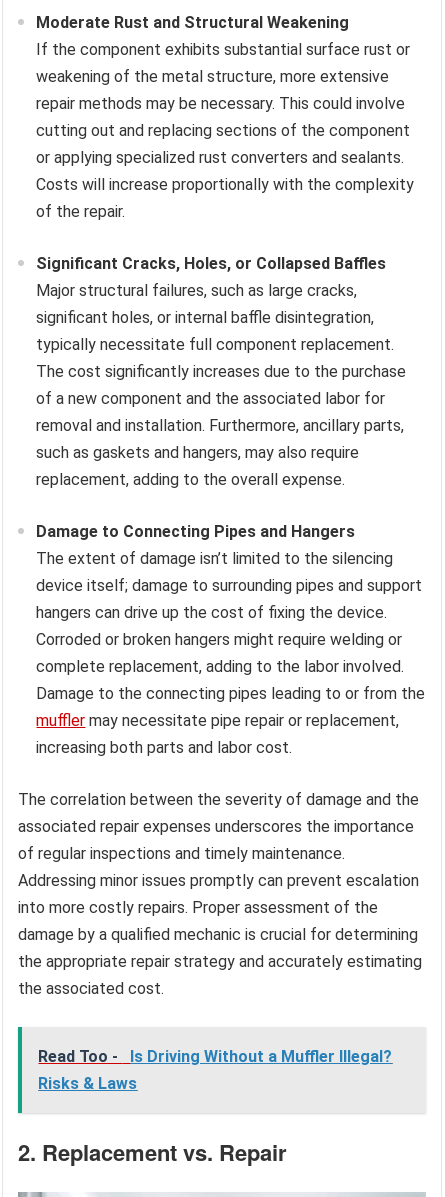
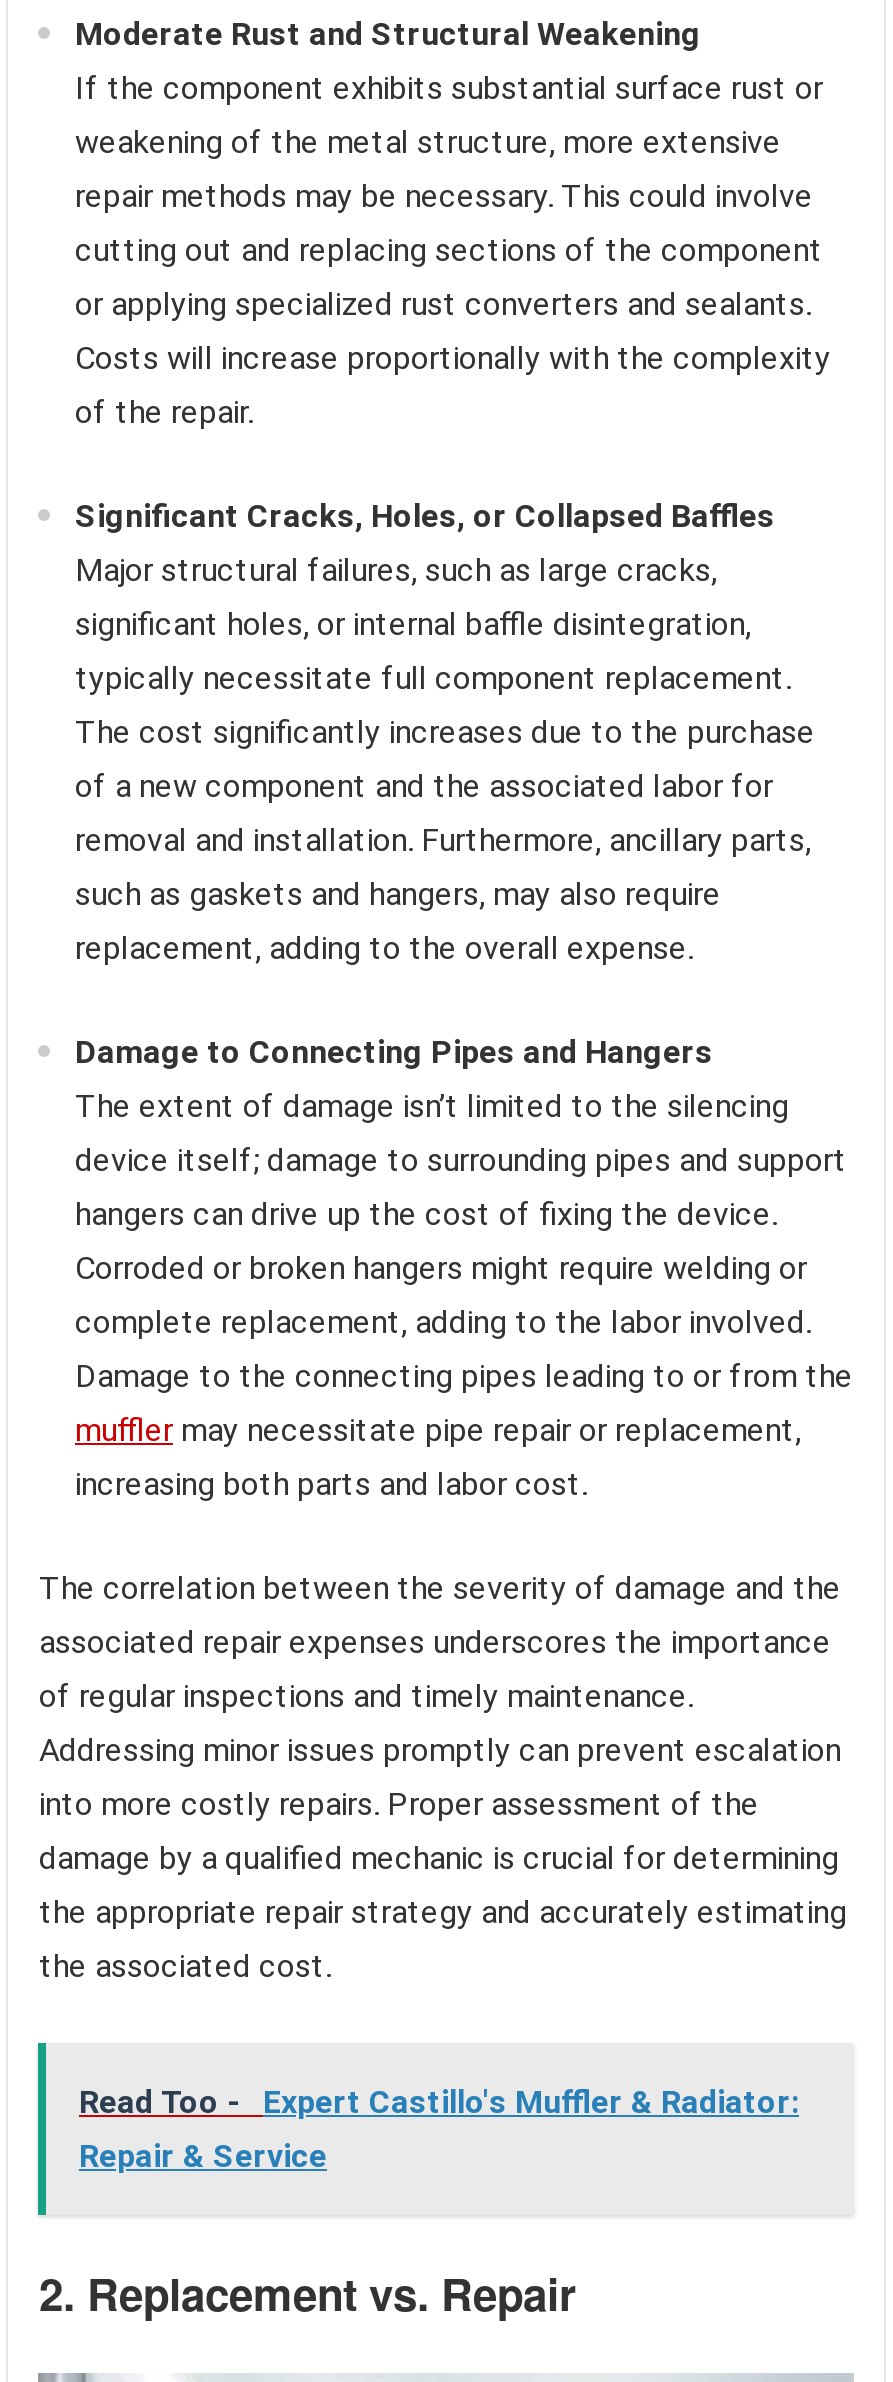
[38,1047,392,1093] Read Too - Is Driving Without a Muffler Illegal? | Risks & Laws -> [79,2083,799,2175] Read Too - Expert Castillo's Muffler & Radiator: | Repair & Service

